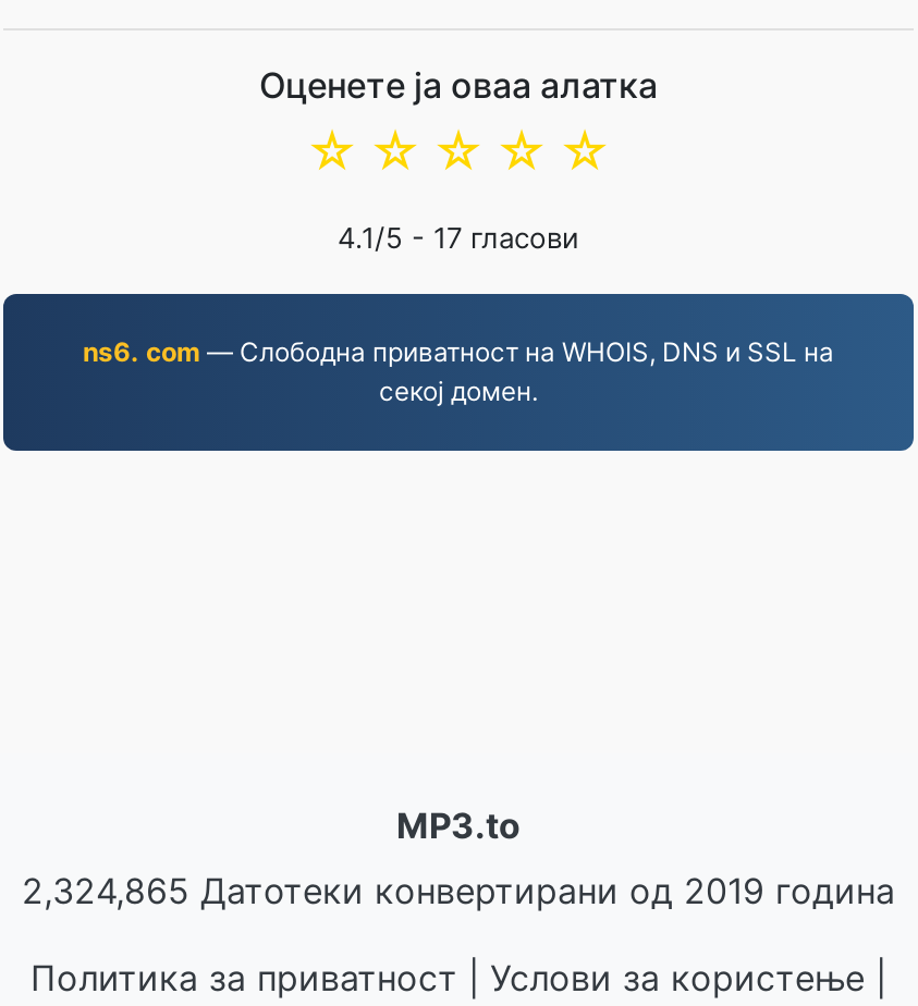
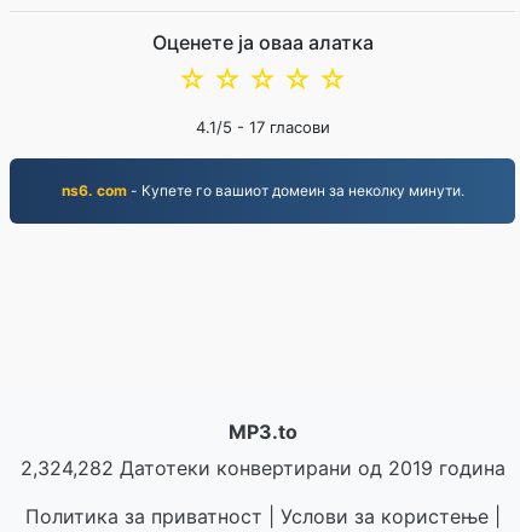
[83,335,834,407] ns6. com — Слободна приватност на WHOIS, DNS и SSL на | секој домен. -> [61,181,464,199] ns6. com - Купете го вашиот домеин за неколку минути.
[22,869,895,912] 2,324,865 Датотеки конвертирани од 2019 година -> [20,456,505,480] 2,324,282 Датотеки конвертирани од 2019 година

